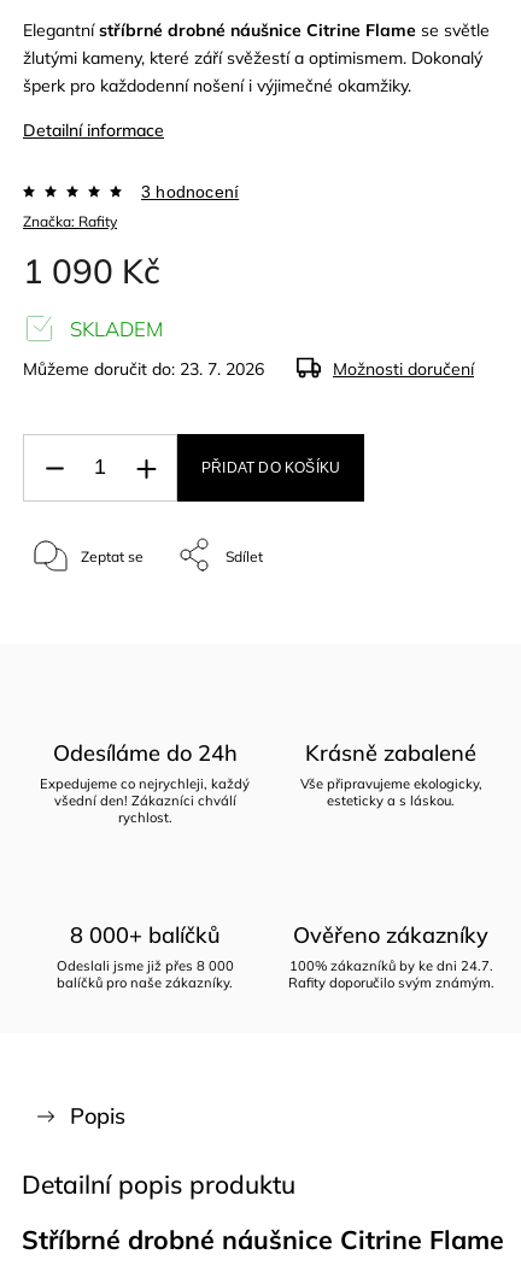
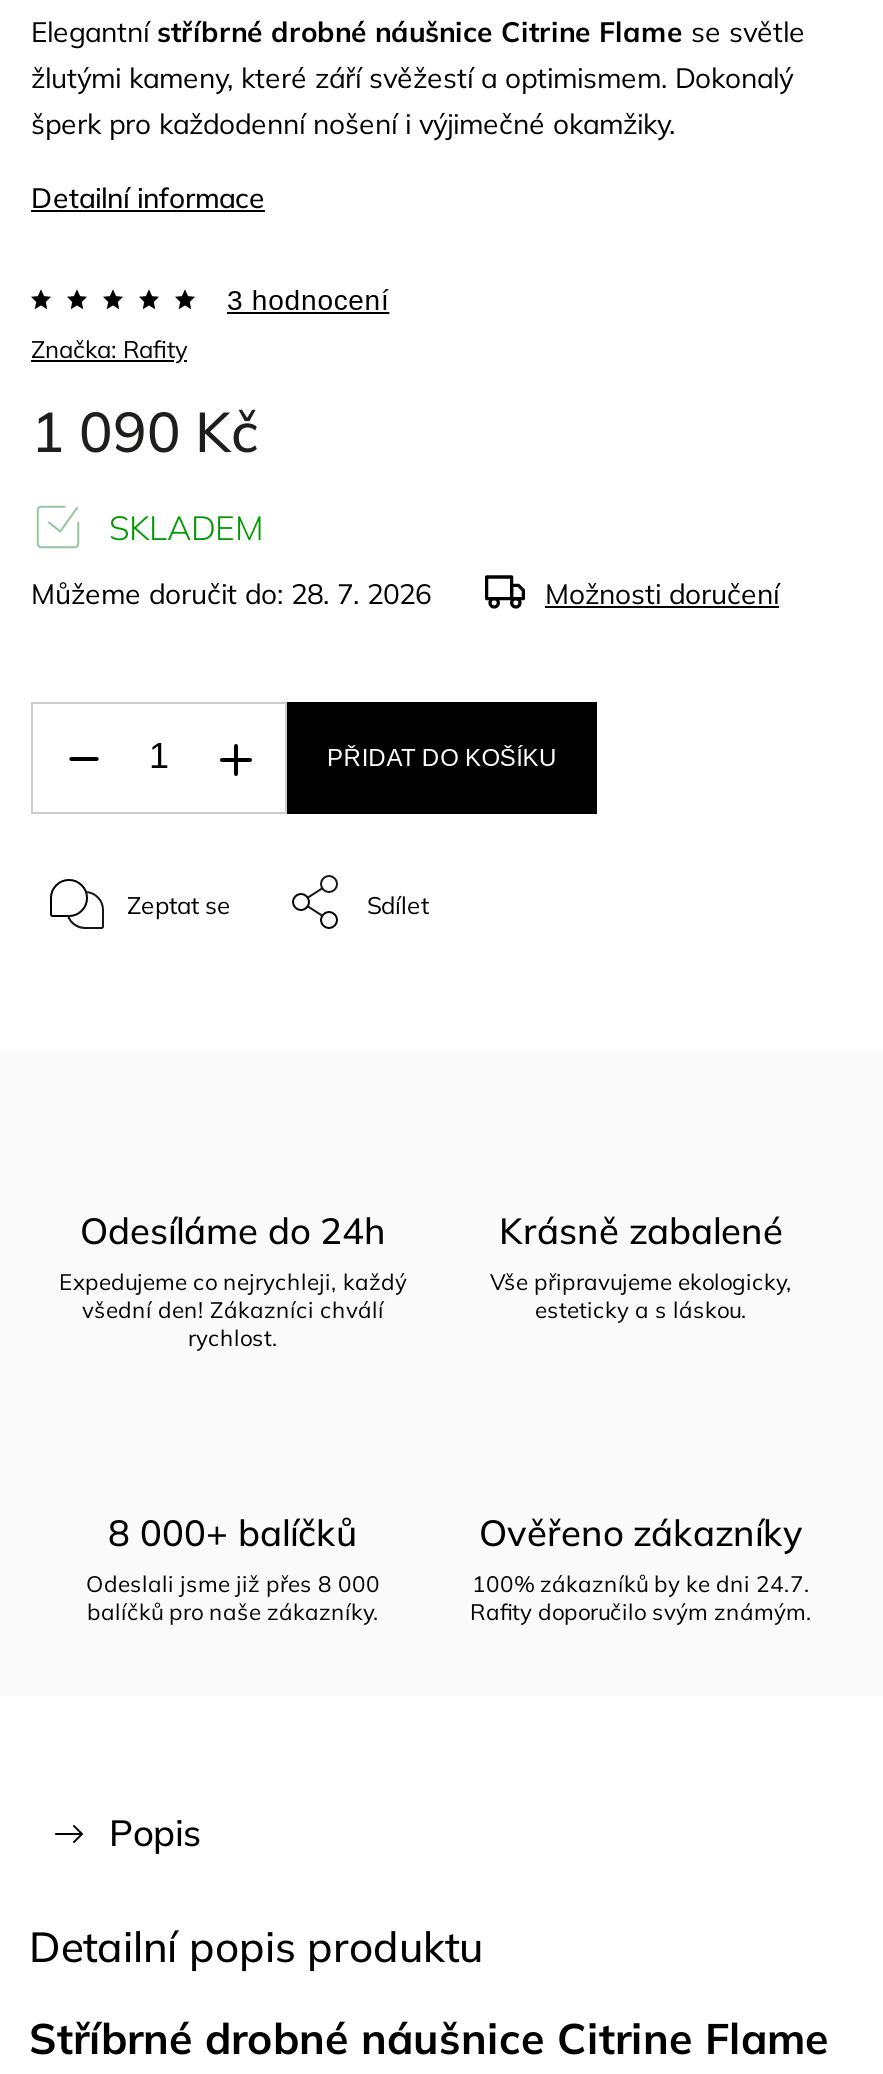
[23,358,264,380] Můžeme doručit do: 23. 7. 2026 -> [31,576,431,612] Můžeme doručit do: 28. 7. 2026

